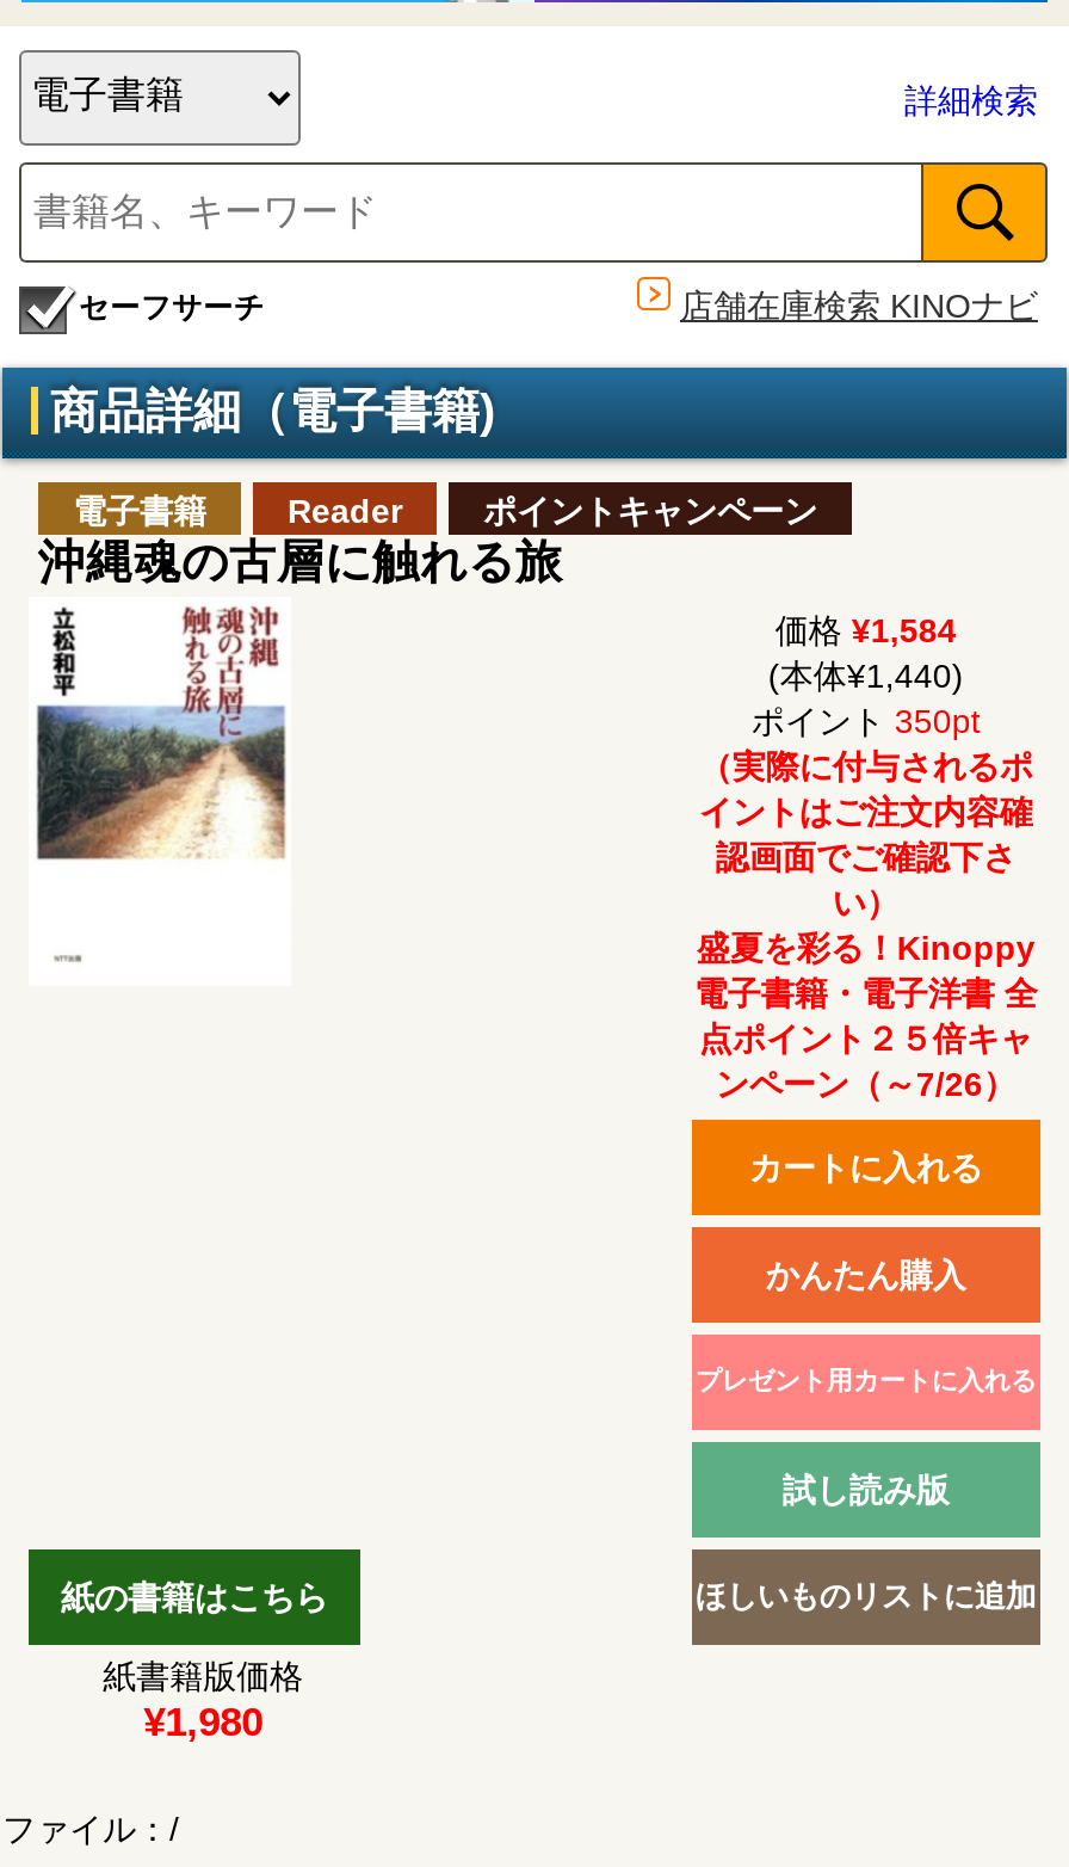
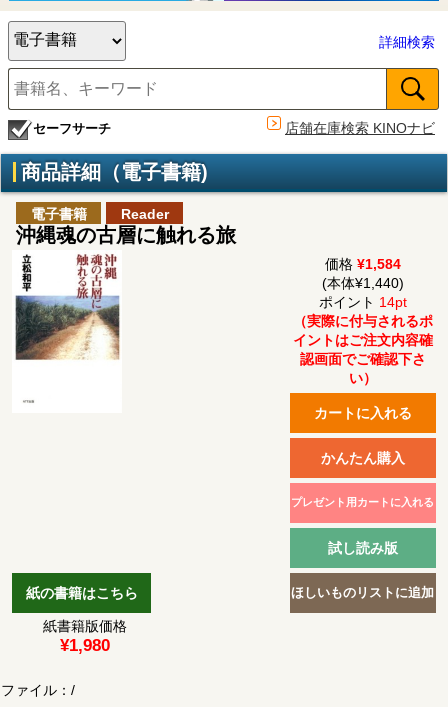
[483,492,817,530] ポイントキャンペーン -> none
[751,701,980,740] ポイント350pt -> [319,294,407,310] ポイント14pt
[694,928,1038,1103] 盛夏を彩る！Kinoppy | 電子書籍・電子洋書 全 | 点ポイント２５倍キャ | ンペーン（～7/26） -> none

